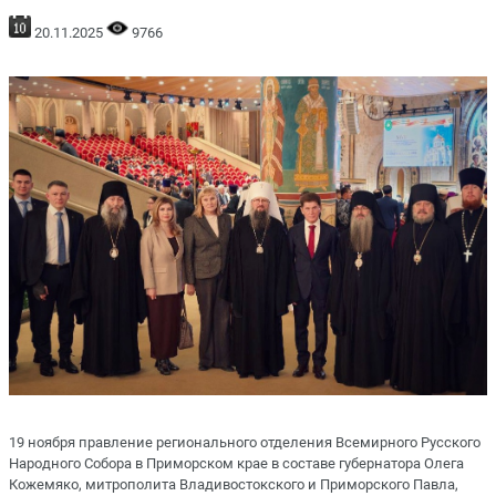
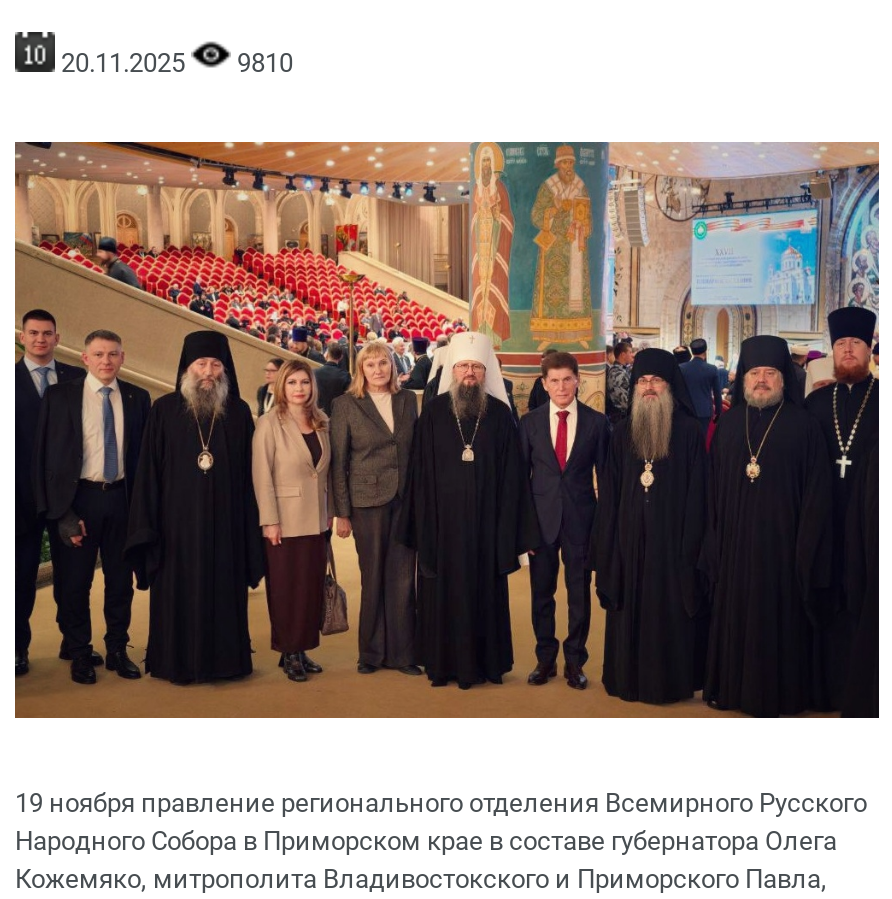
[31,24,163,41] 20.11.2025 9766 -> [55,47,293,77] 20.11.2025 9810

